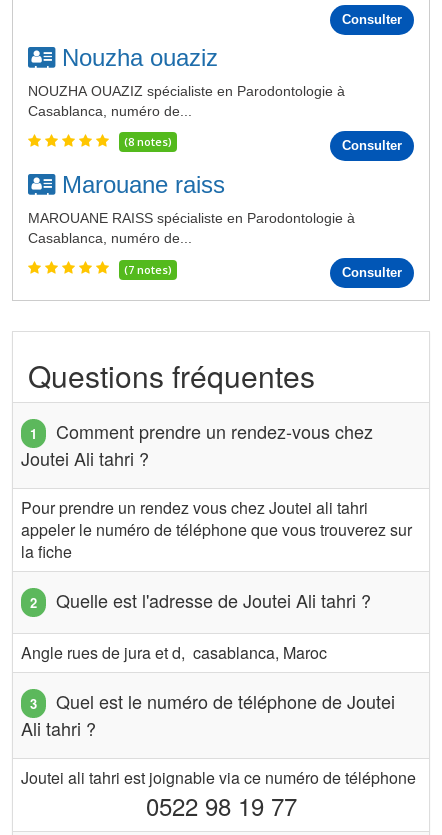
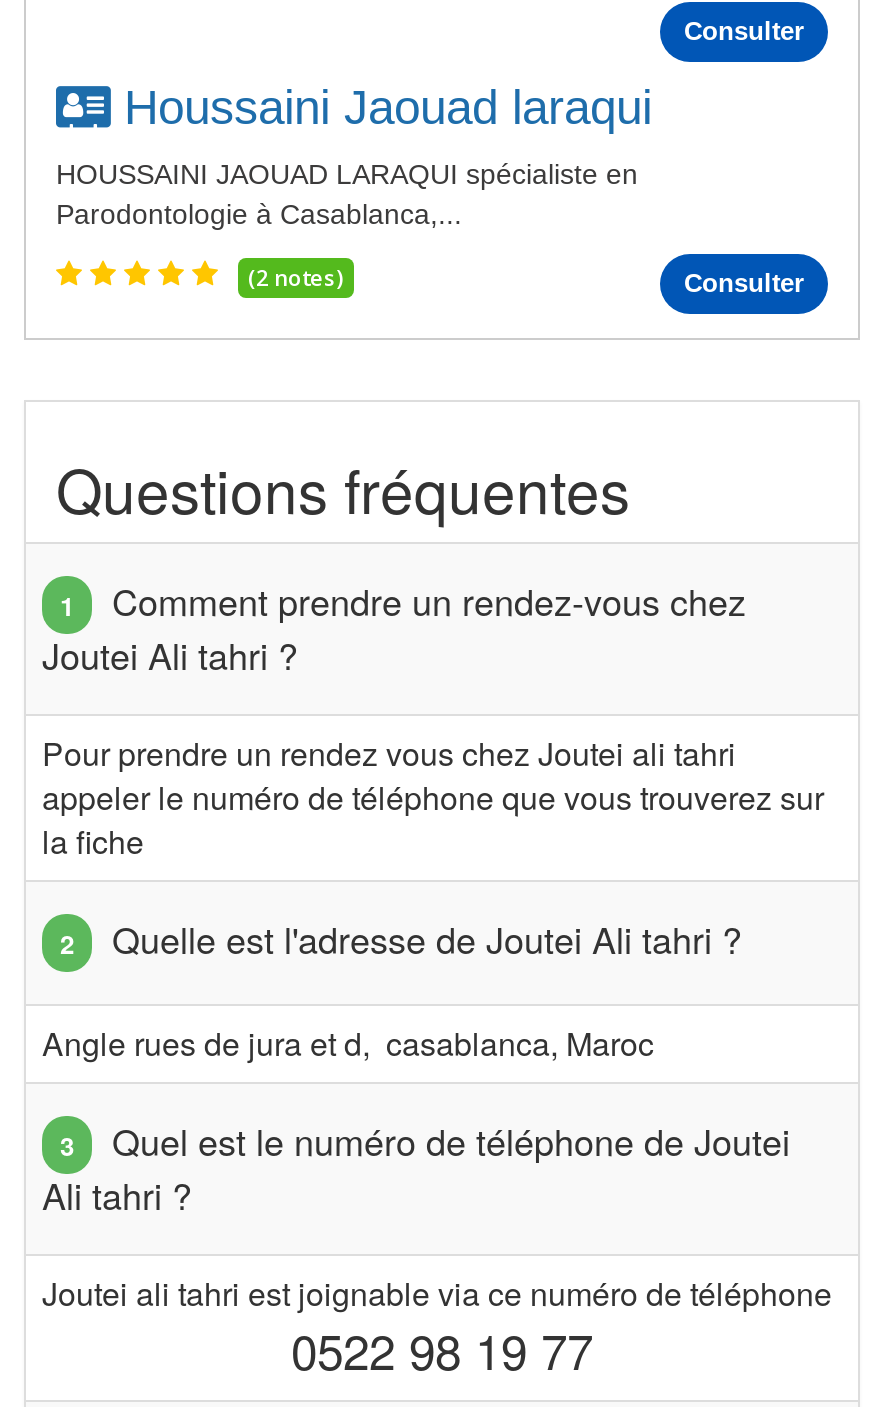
[28,44,402,277] Nouzha ouaziz | NOUZHA OUAZIZ spécialiste en Parodontologie à | Casablanca, numéro de... | (8 notes) | Consulter | Marouane raiss | MAROUANE RAISS spécialiste en Parodontologie à | Casablanca, numéro de... | (7 notes) -> [56,81,652,292] Houssaini Jaouad laraqui | HOUSSAINI JAOUAD LARAQUI spécialiste en | Parodontologie à Casablanca,... | (2 notes)

